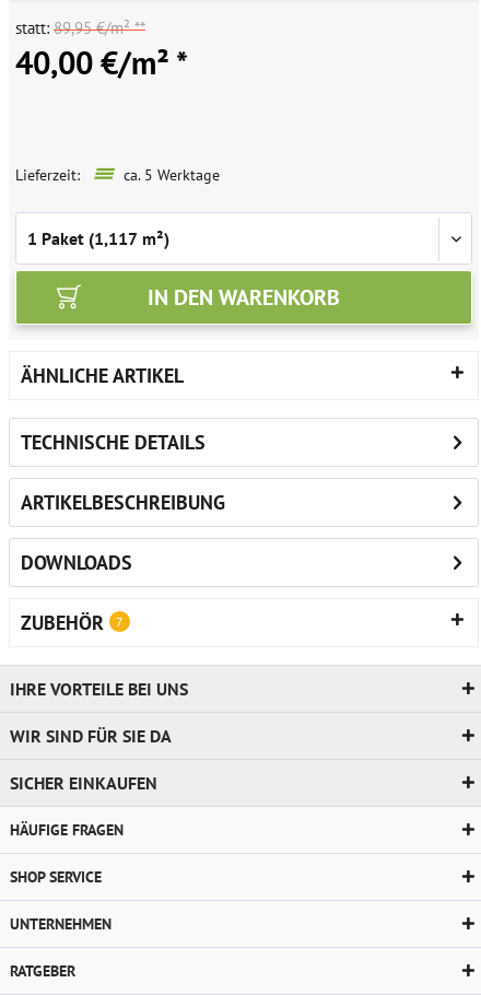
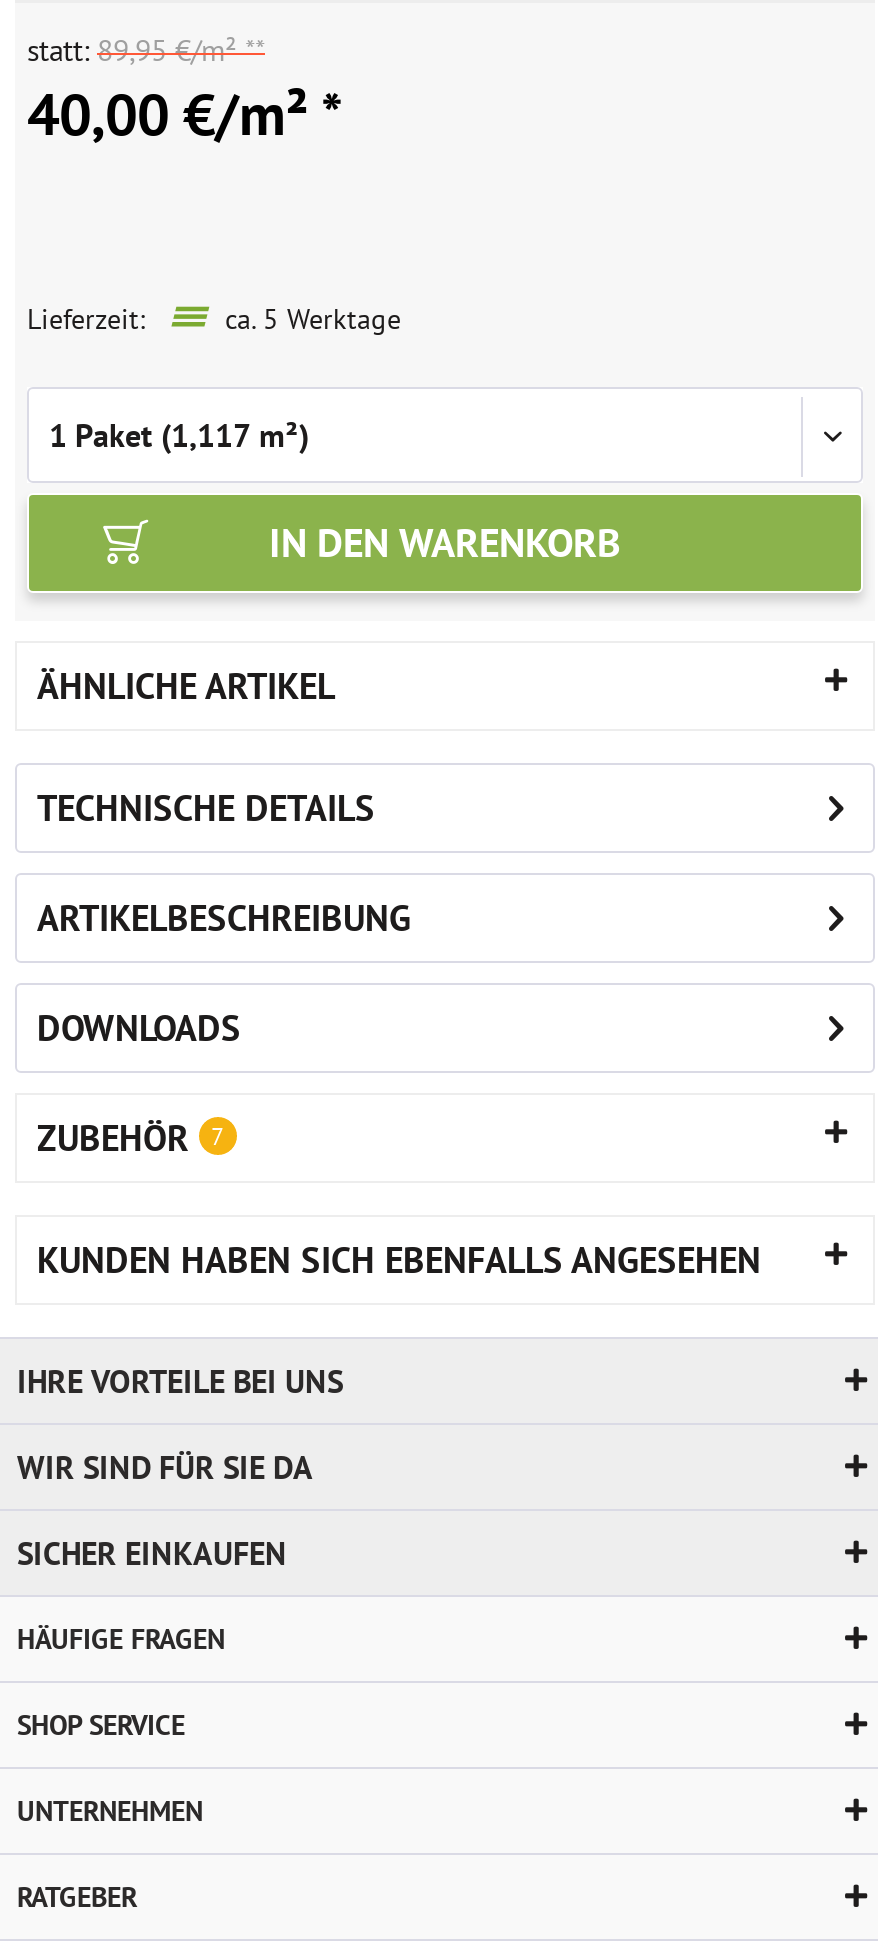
none -> [37,1237,761,1283] KUNDEN HABEN SICH EBENFALLS ANGESEHEN

